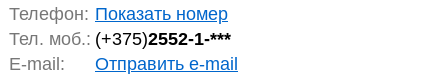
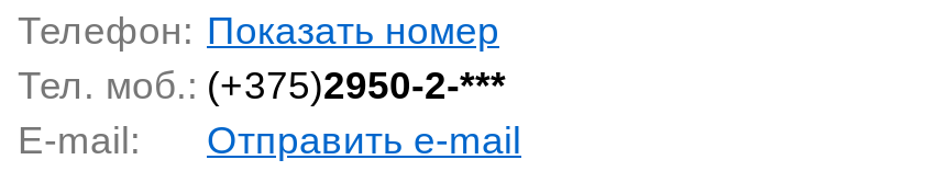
[9,29,231,49] Тел. моб.: (+375)2552-1-*** -> [18,64,506,108] Тел. моб.: (+375)2950-2-***

